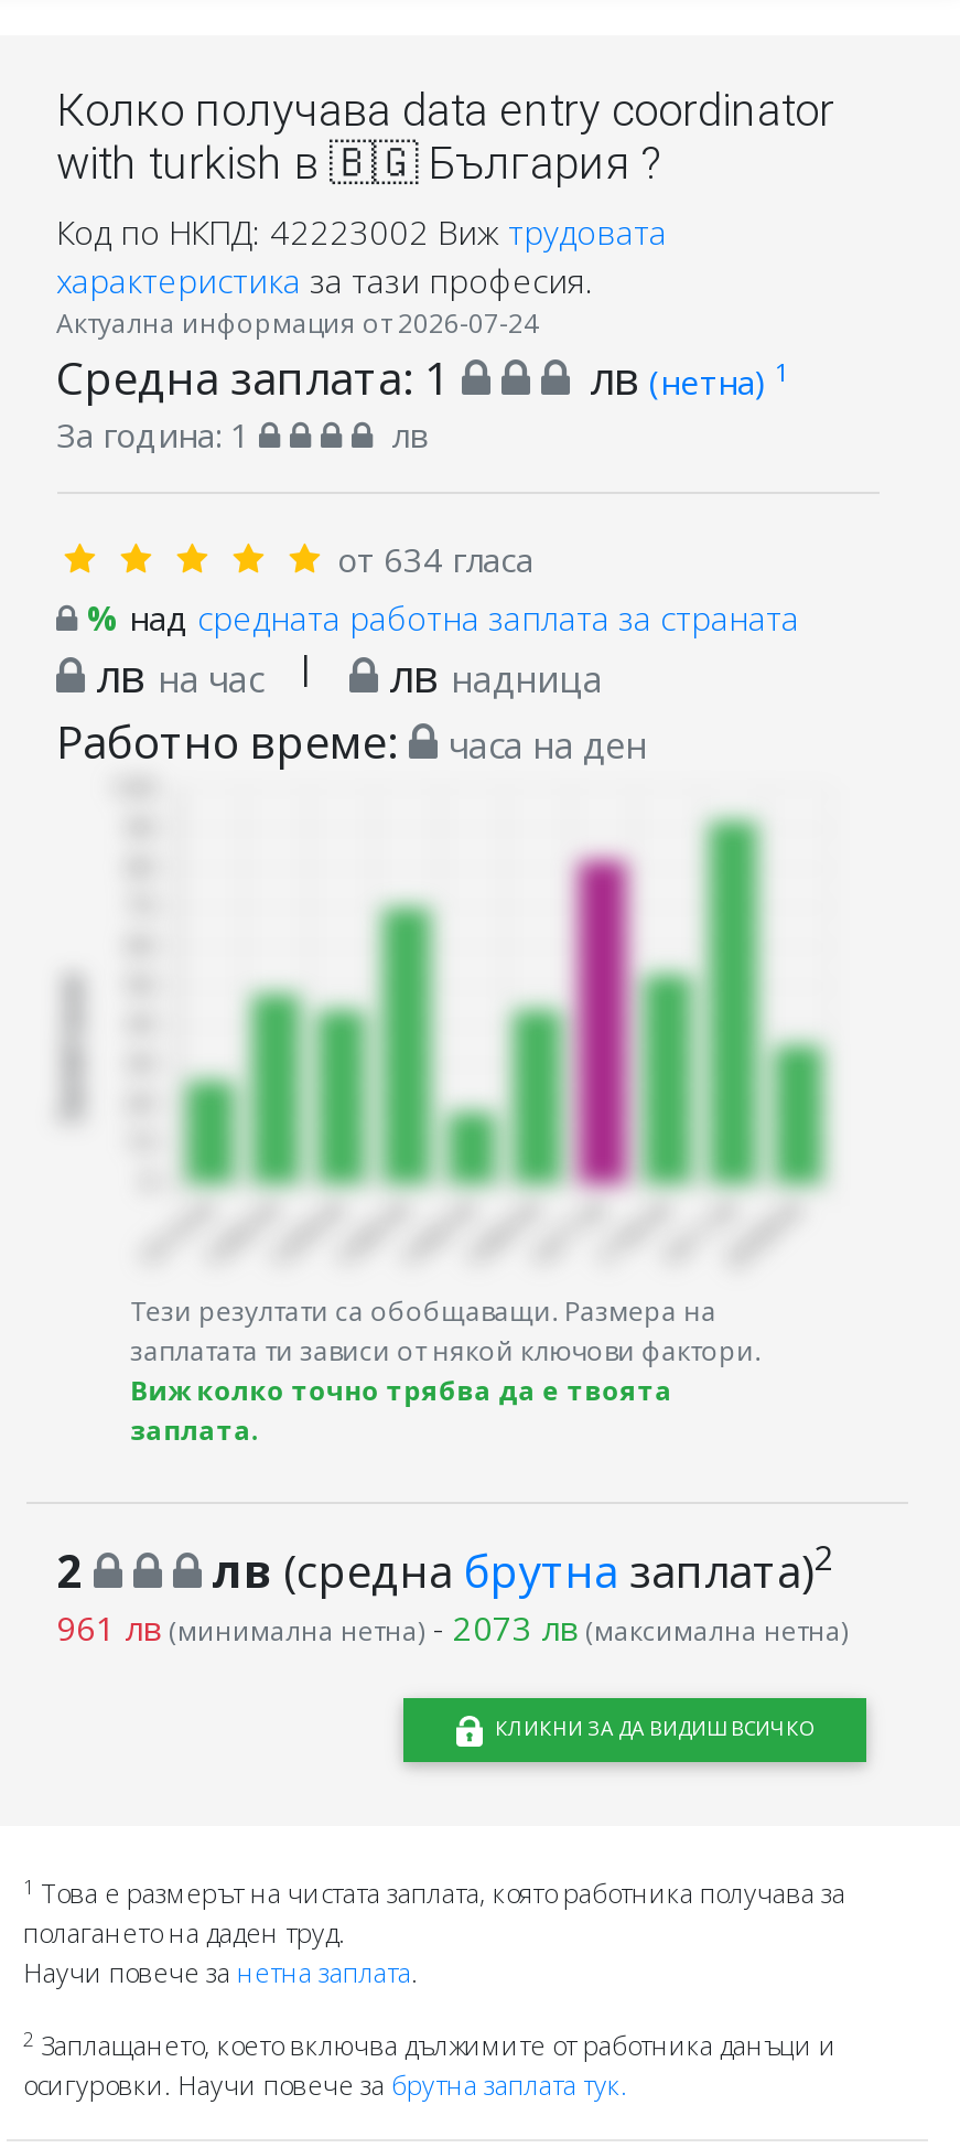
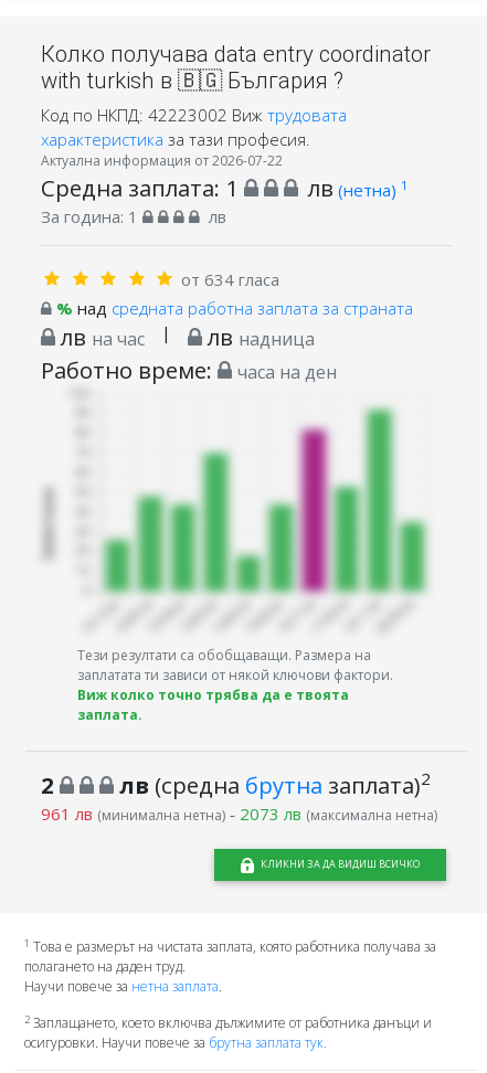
[56,303,539,341] Актуална информация от 2026-07-24 -> [40,151,282,170] Актуална информация от 2026-07-22

